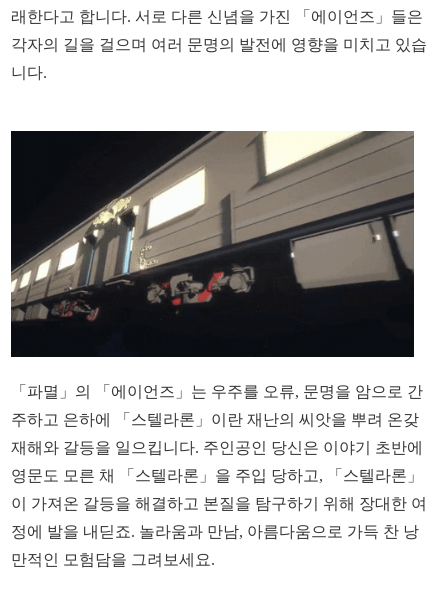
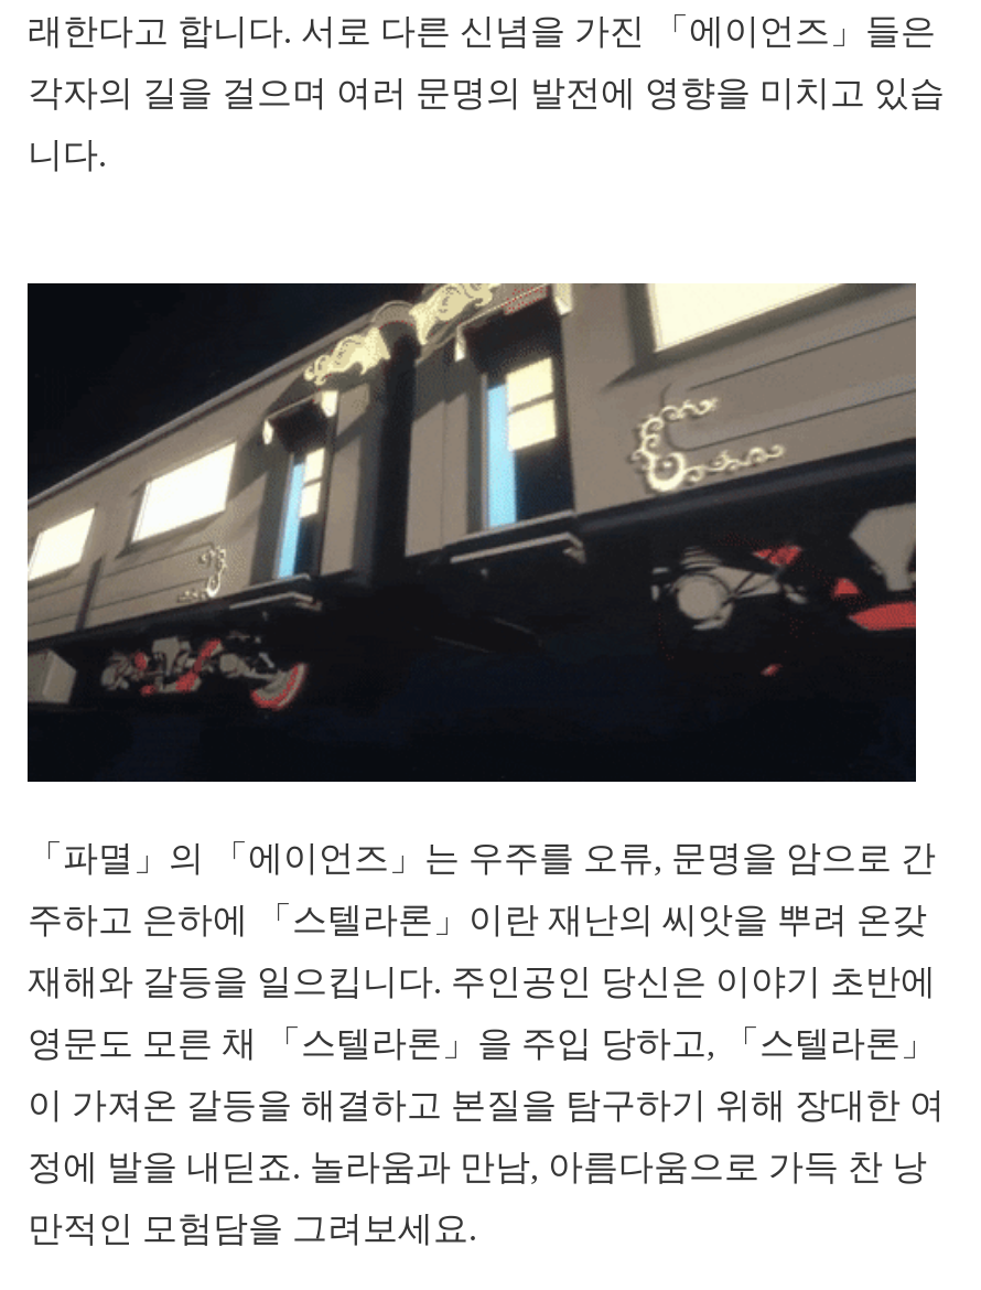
[10,130,415,324] [image] -> [25,281,918,711] [image]

